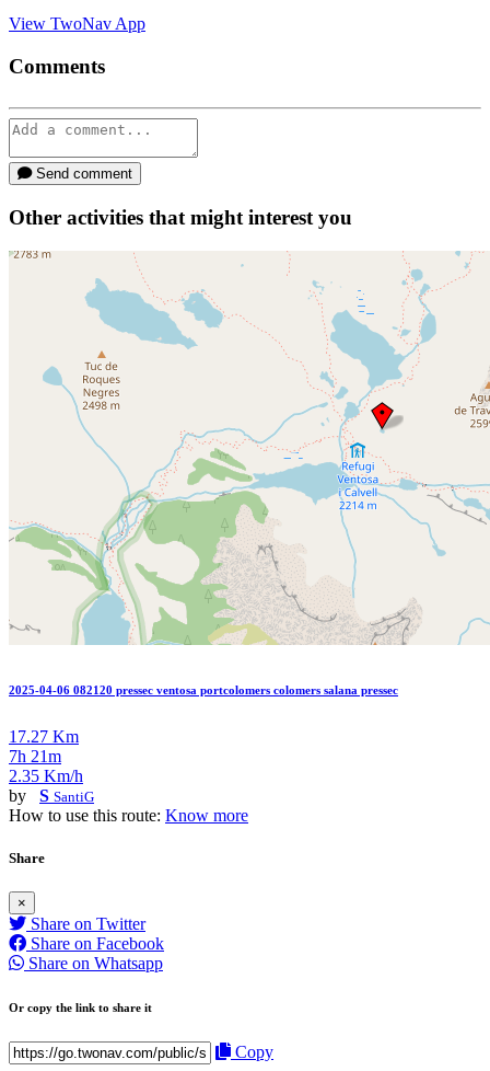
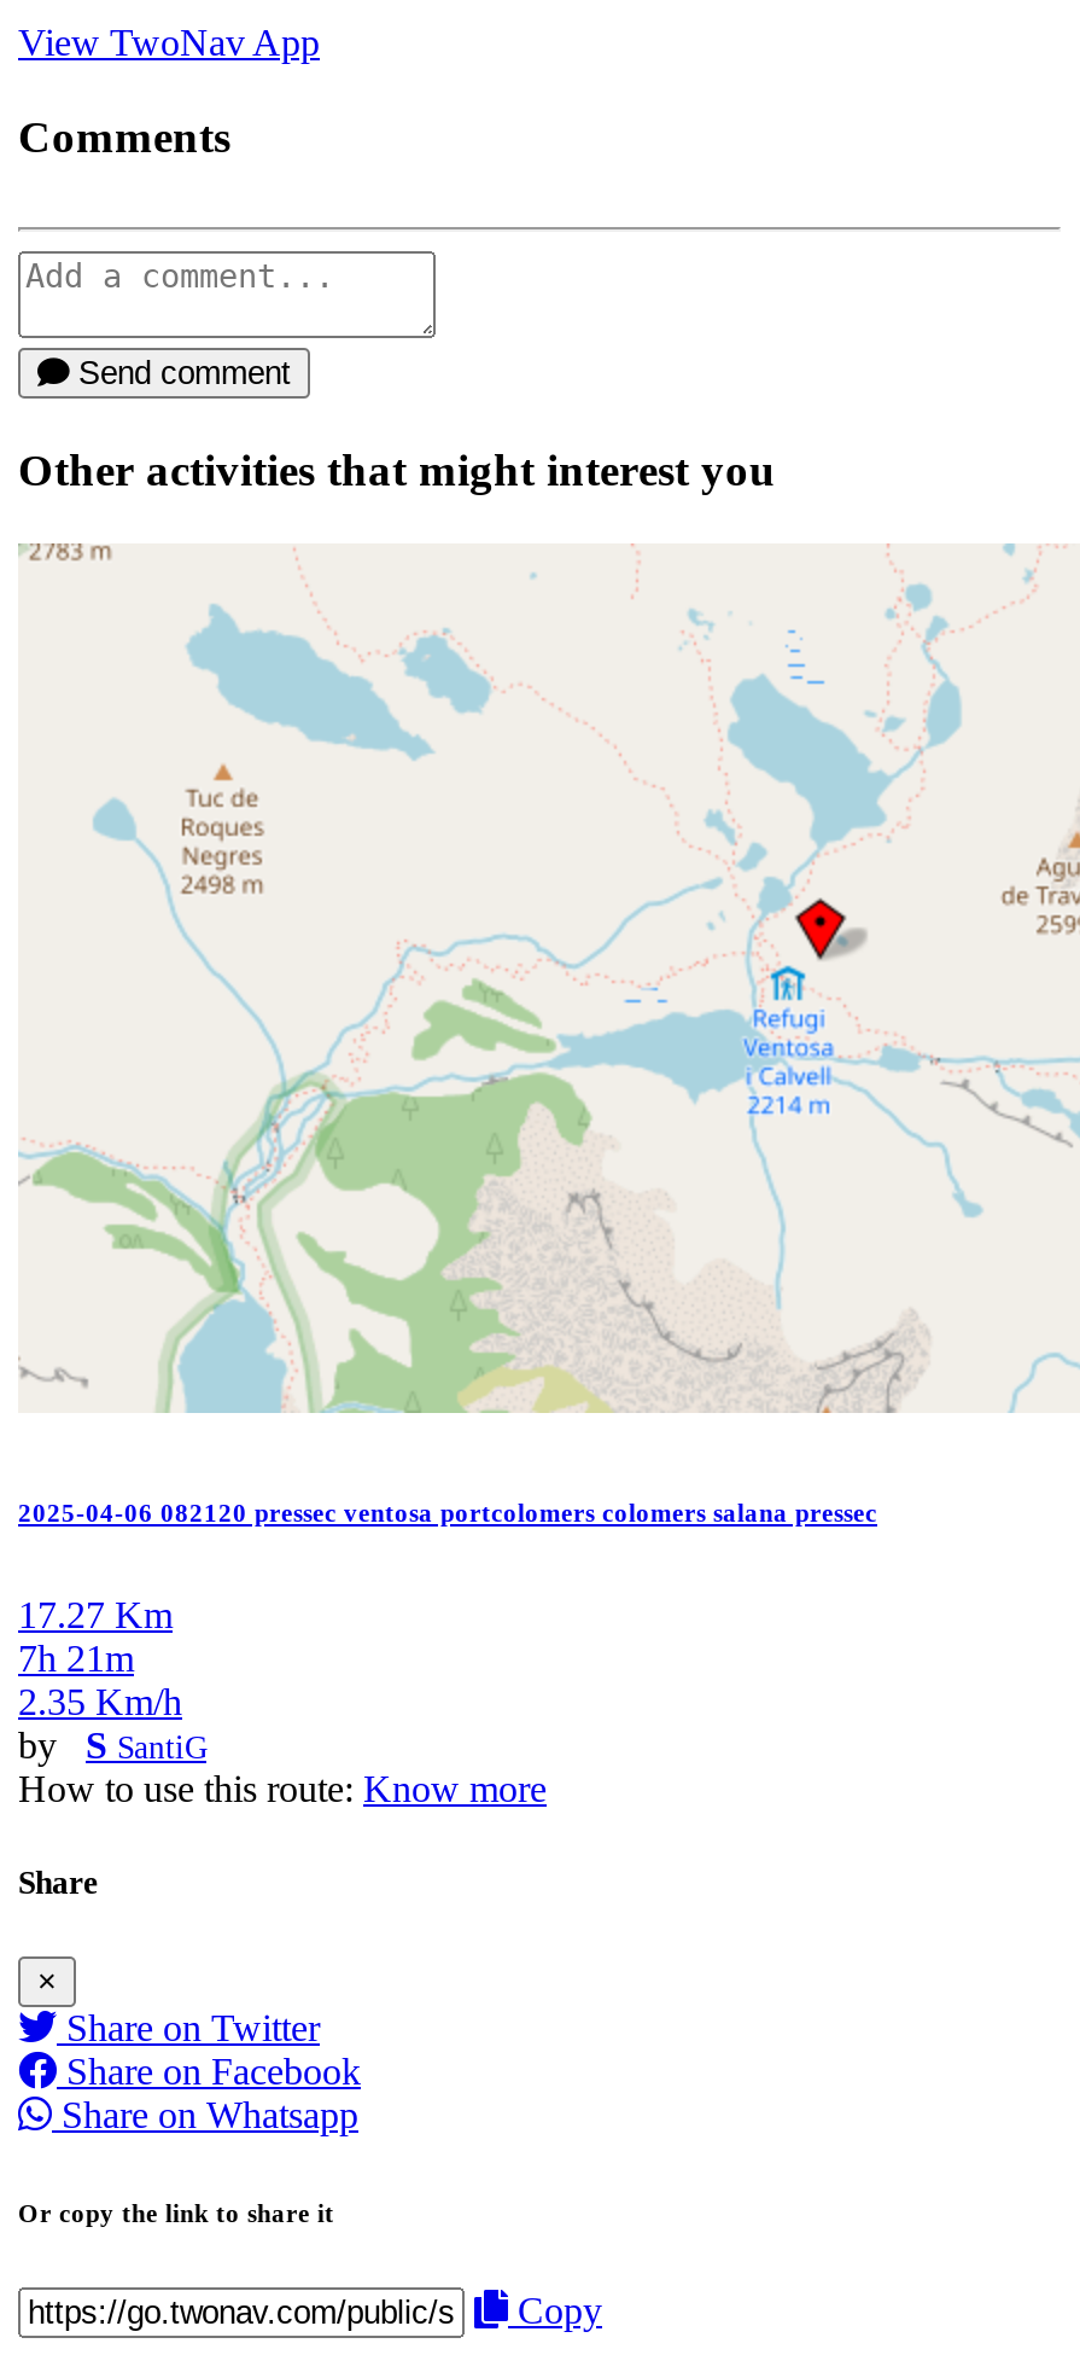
[361,401,404,439] [image] -> [793,877,887,961] [image]

